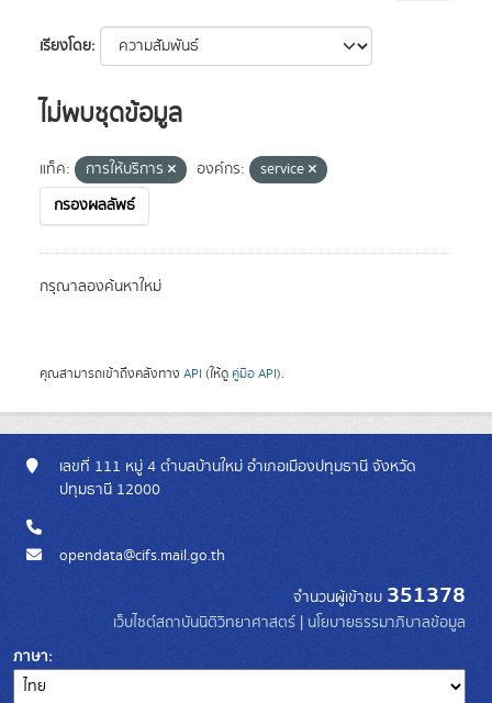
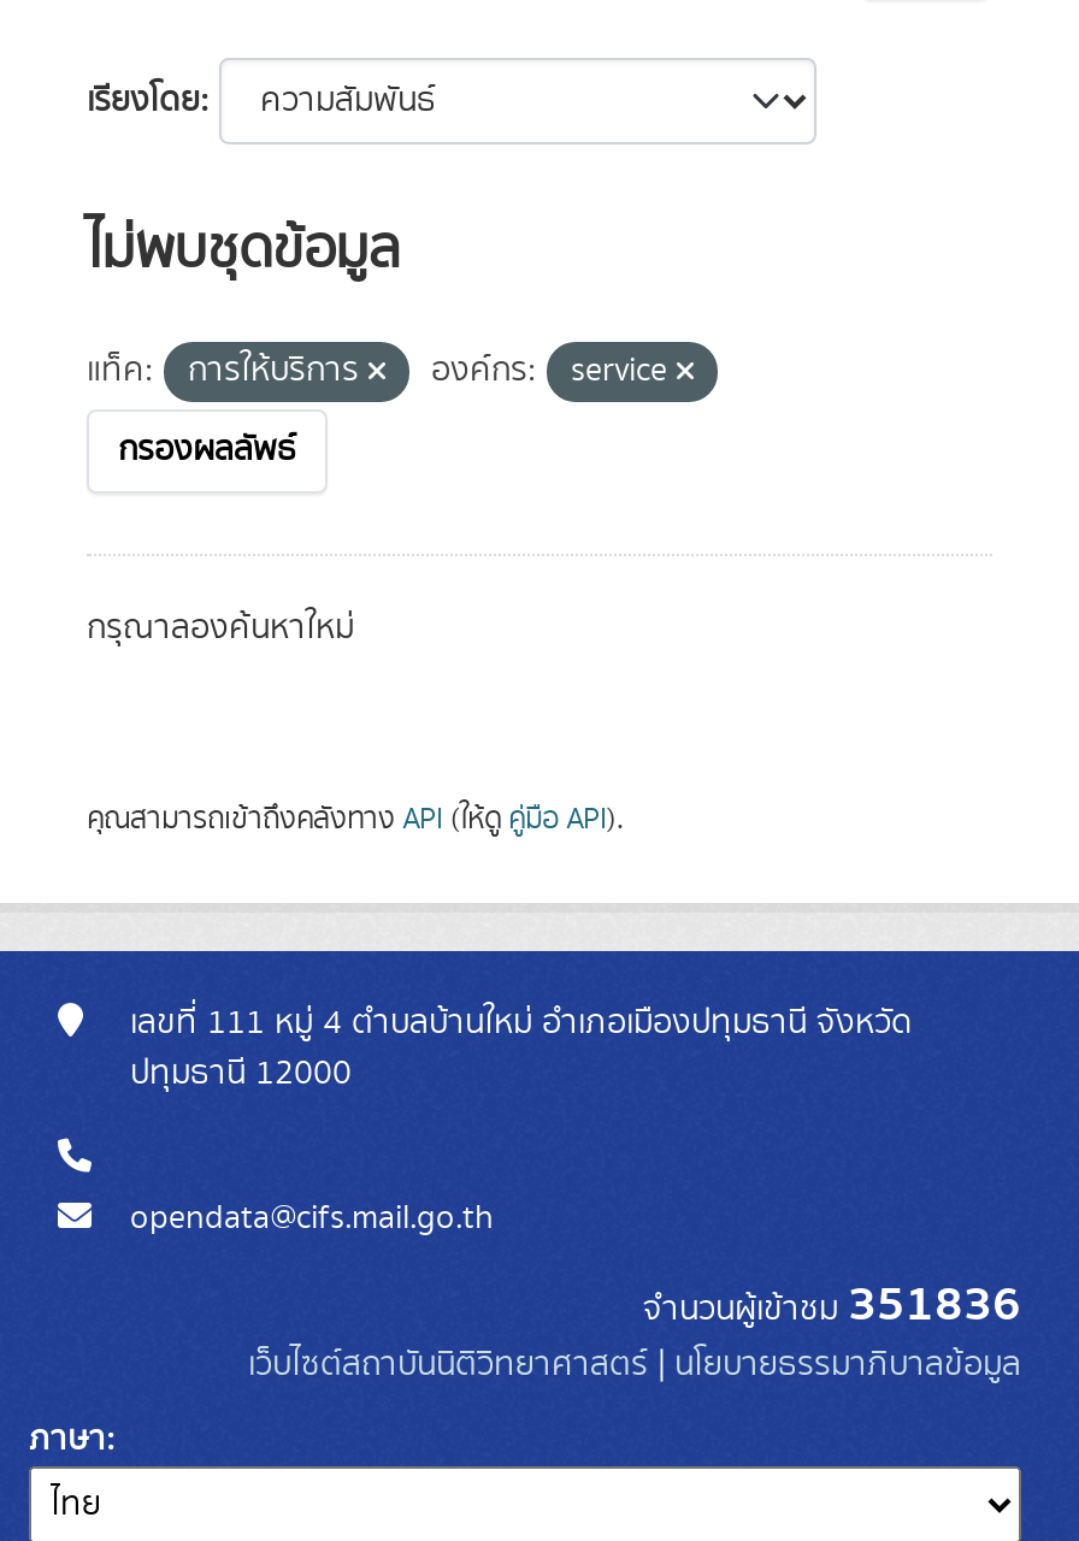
[293,578,466,613] จำนวนผู้เข้าชม351378 -> [643,1267,1021,1344] จำนวนผู้เข้าชม351836

